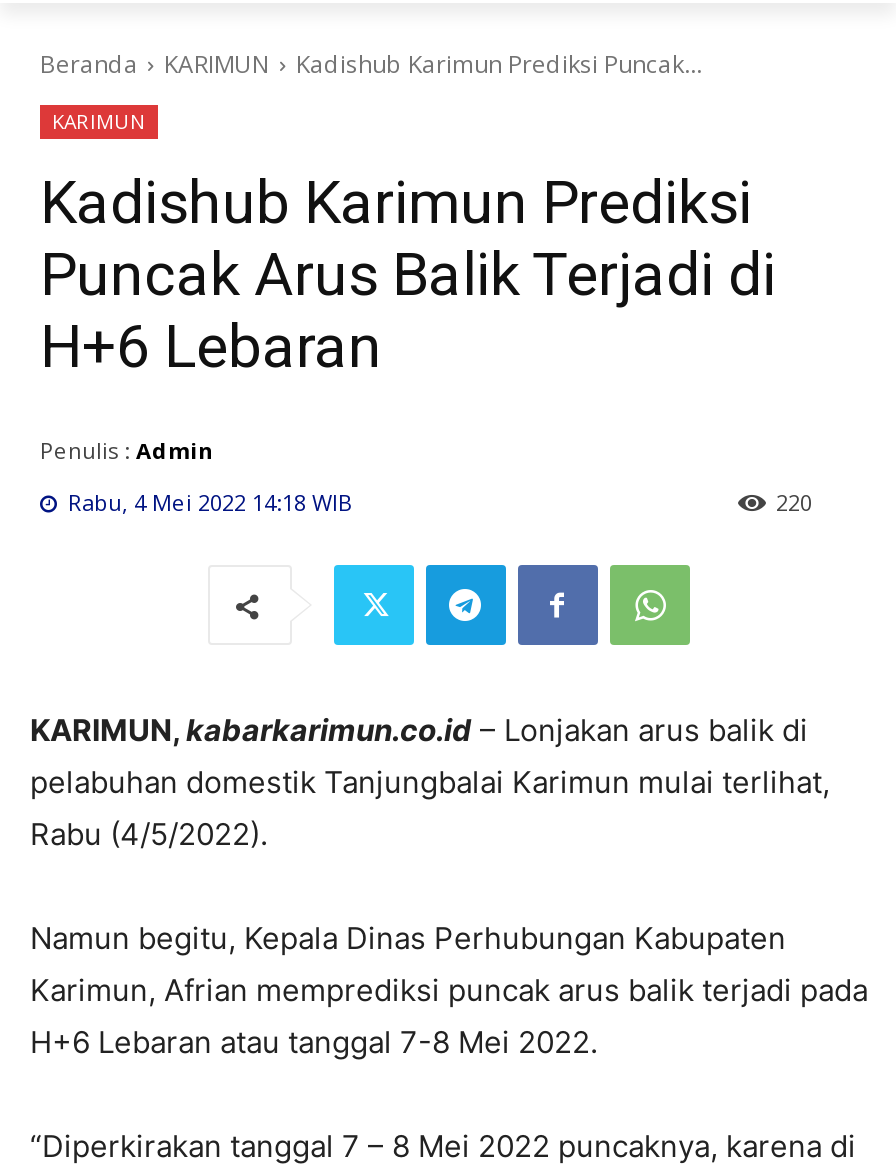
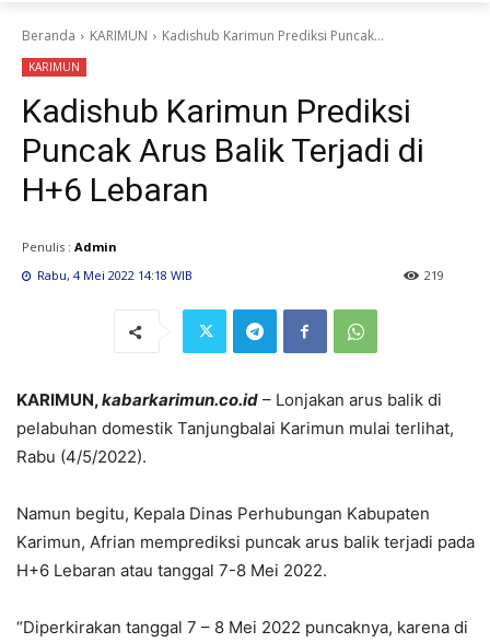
[776,487,812,517] 220 -> [424,267,444,283] 219

